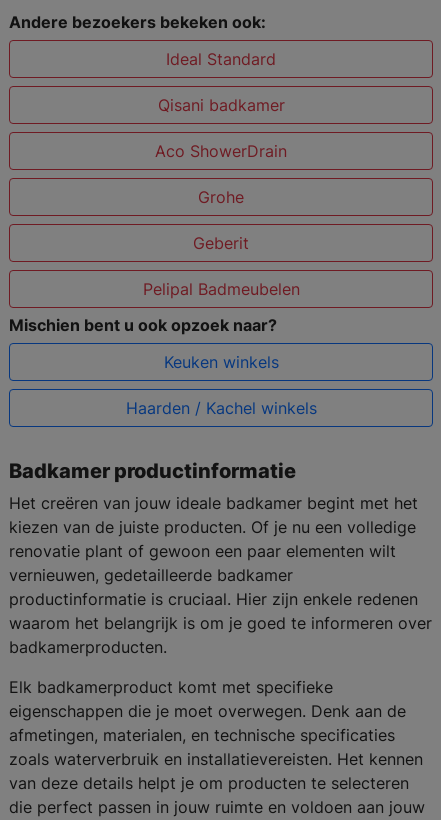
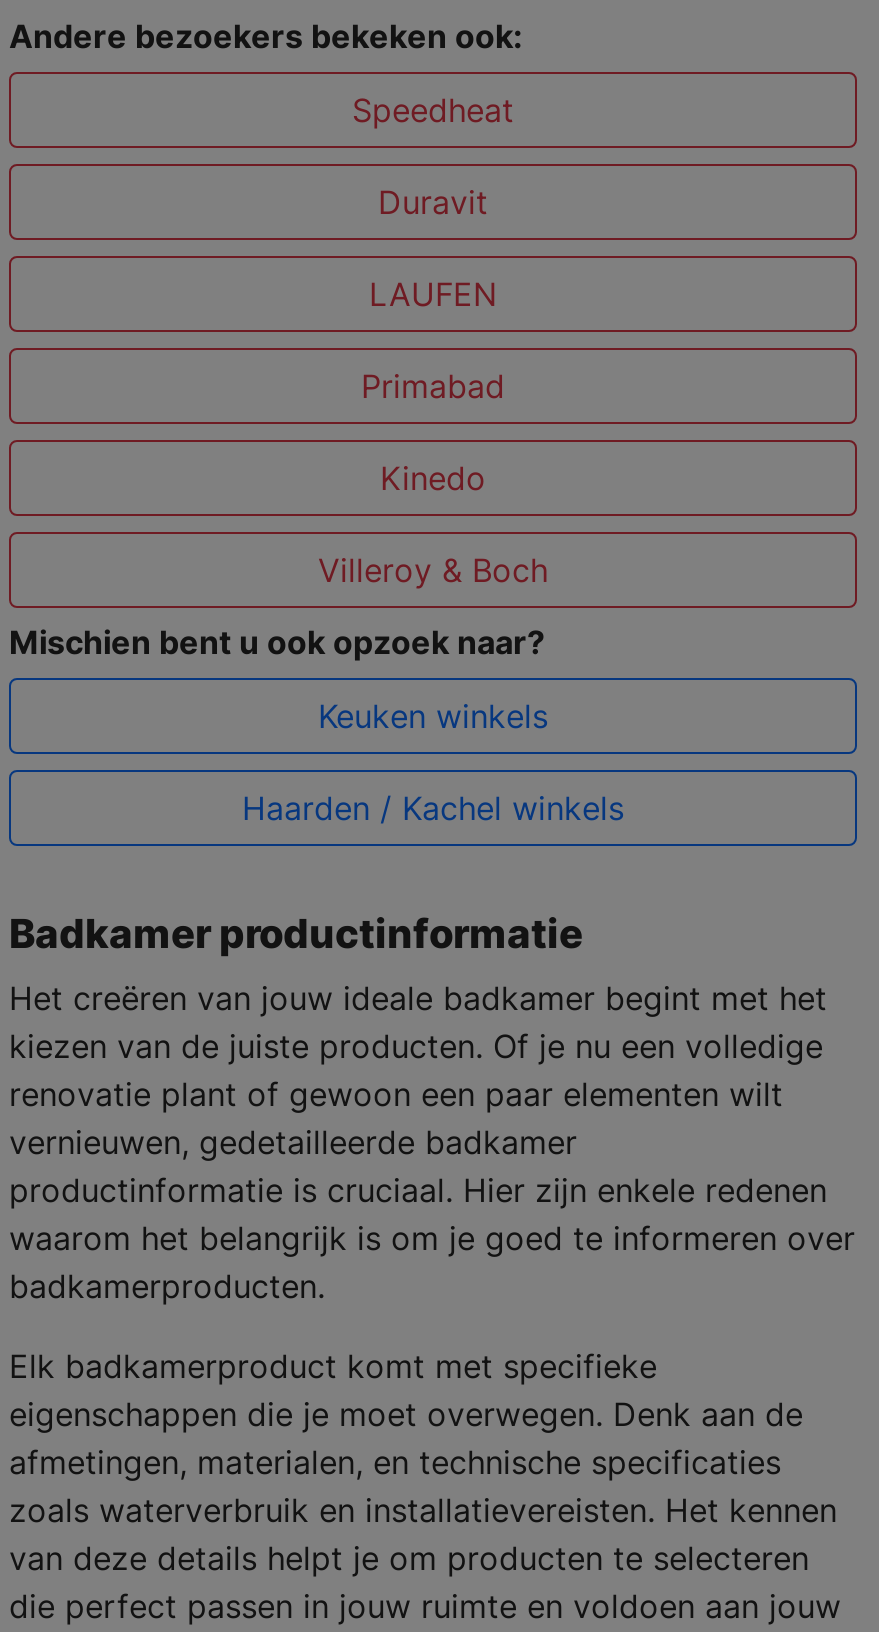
[166,49,276,69] Ideal Standard -> [352,91,514,131] Speedheat
[157,95,284,115] Qisani badkamer -> [378,183,488,223] Duravit
[155,141,287,161] Aco ShowerDrain -> [369,275,497,315] LAUFEN
[198,187,244,207] Grohe -> [361,367,505,407] Primabad
[193,233,249,253] Geberit -> [380,459,486,499] Kinedo
[142,279,299,299] Pelipal Badmeubelen -> [318,551,548,591] Villeroy & Boch

